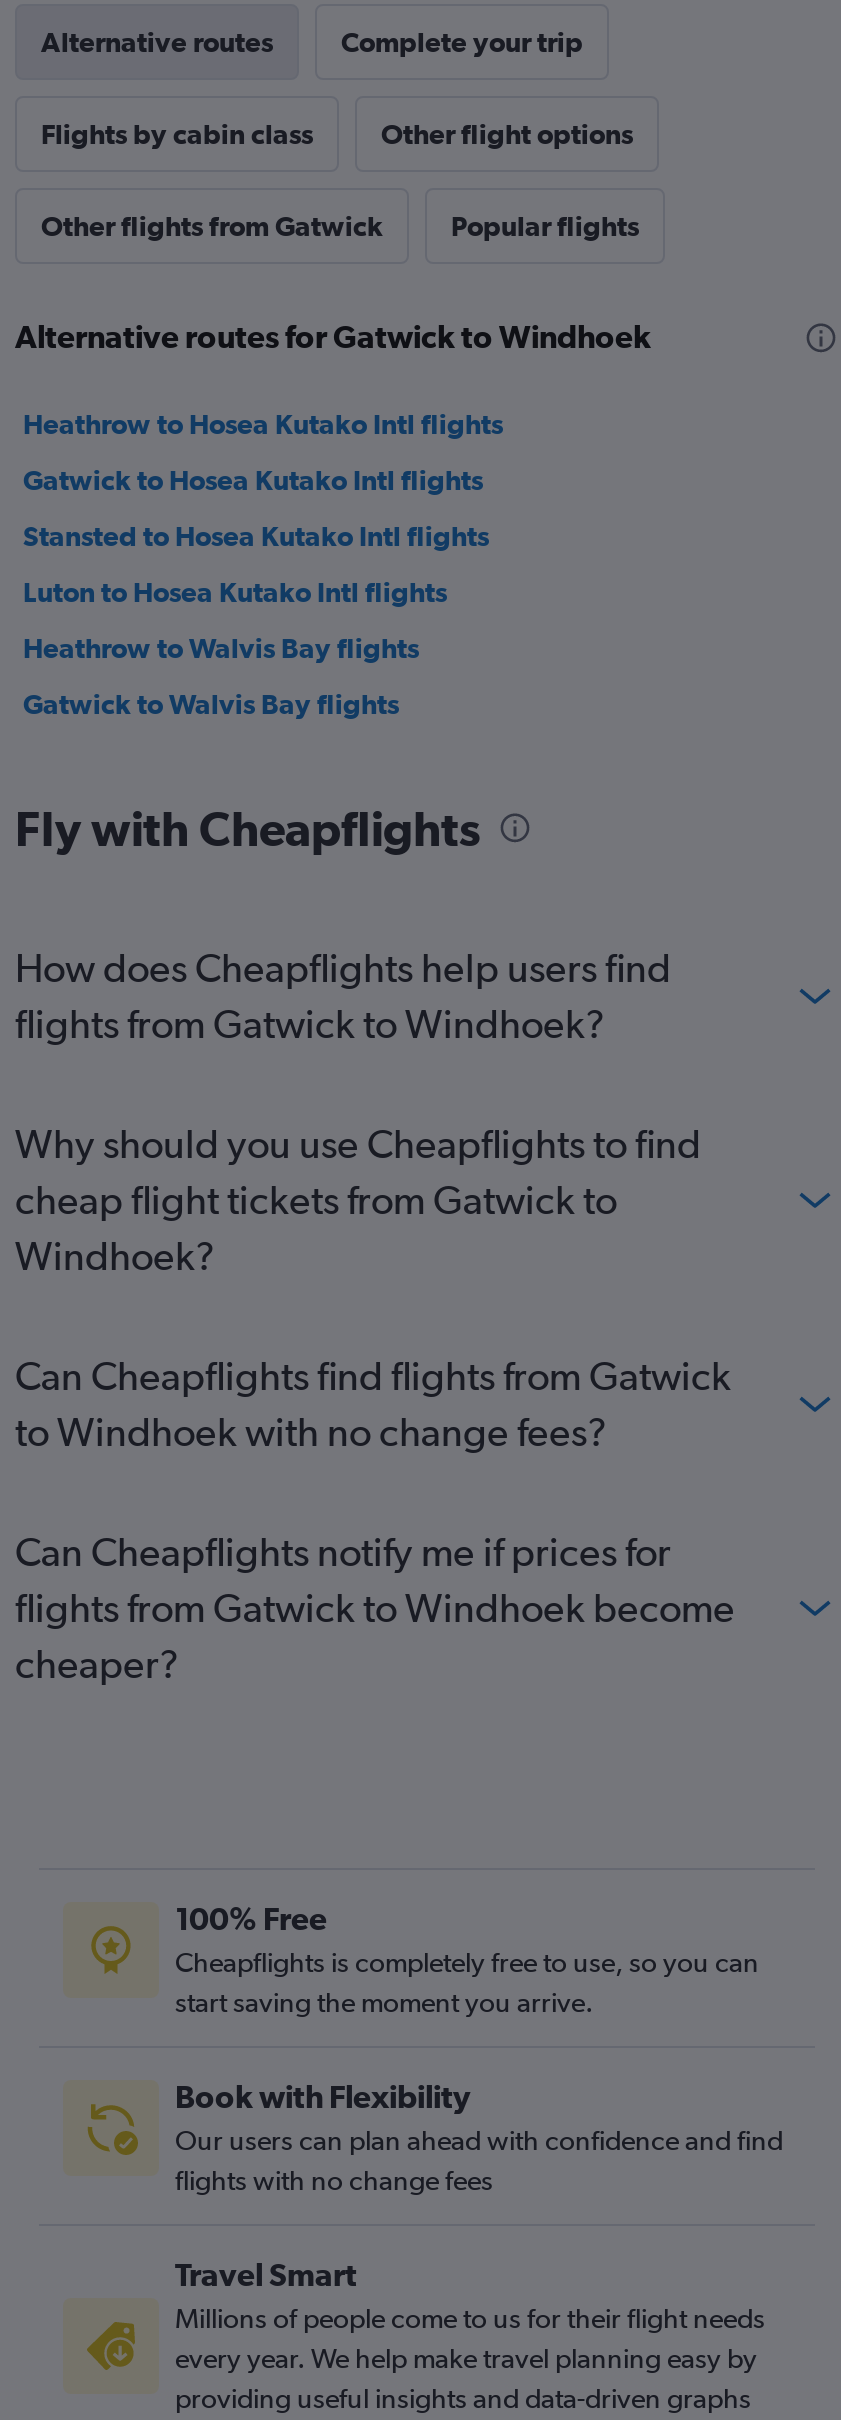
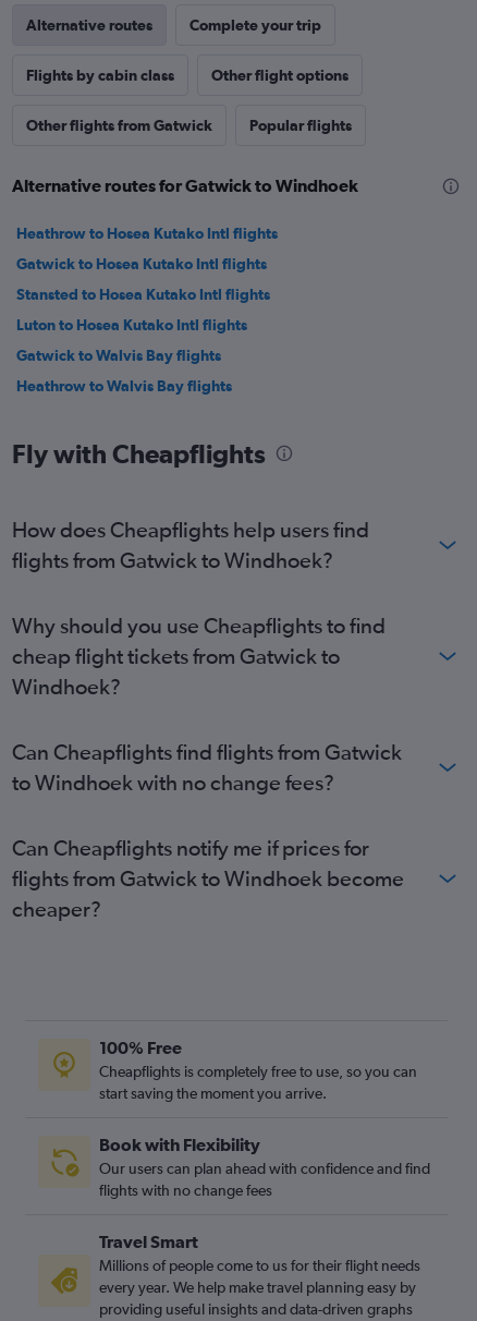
moved [23,632,419,664] -> [16,377,232,395]: Heathrow to Walvis Bay flights
moved [23,688,399,720] -> [16,347,221,364]: Gatwick to Walvis Bay flights

